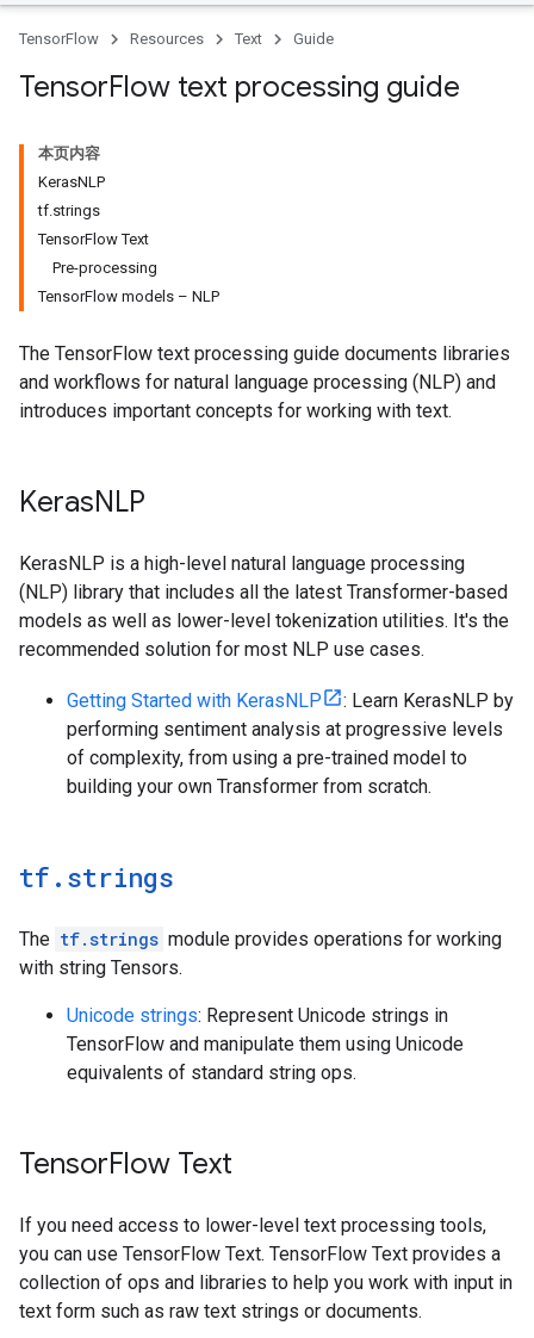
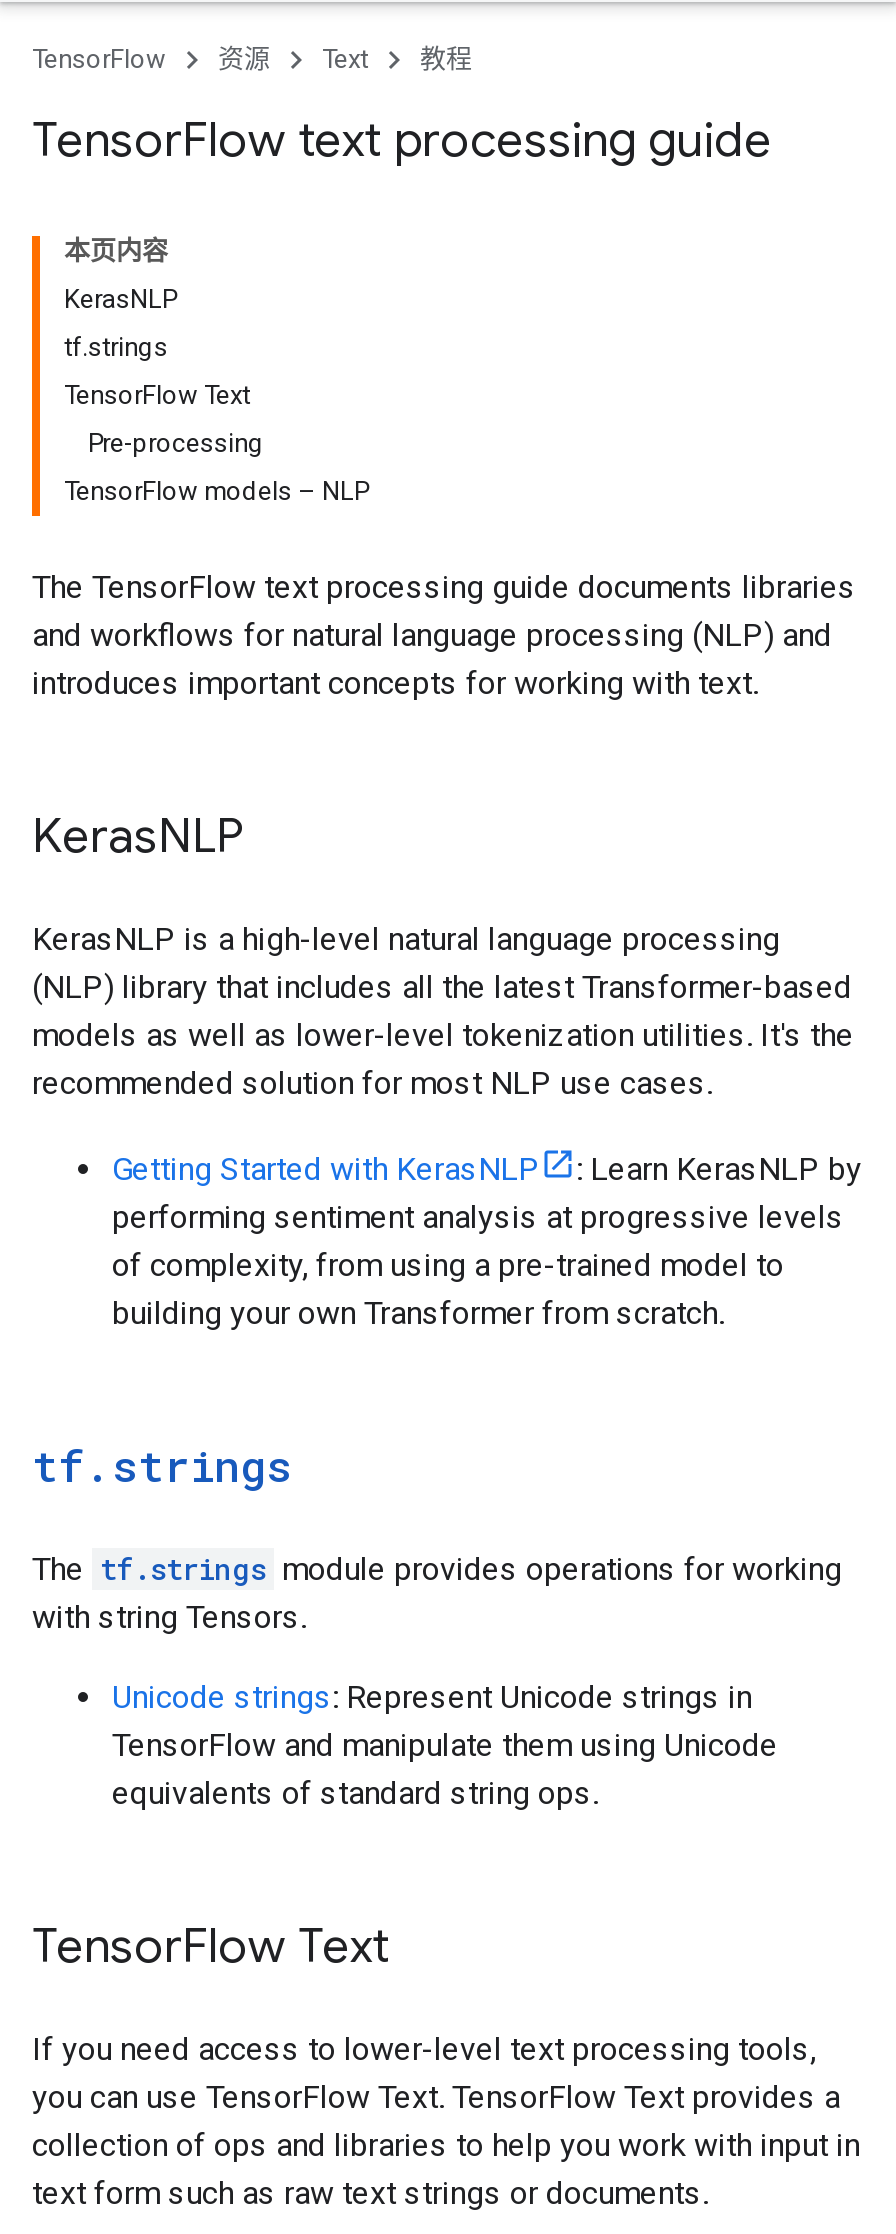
[130,30,204,48] Resources -> [218,44,270,74] 资源
[293,30,334,48] Guide -> [420,44,472,74] 教程

